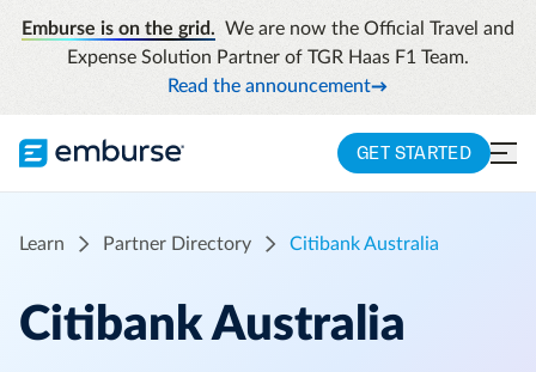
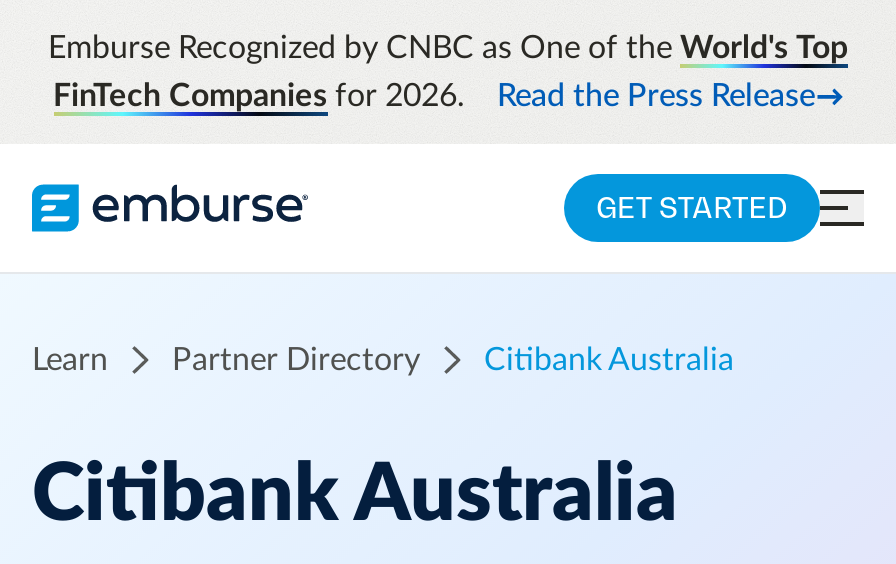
[22,19,514,96] Emburse is on the grid. We are now the Official Travel and | Expense Solution Partner of TGR Haas F1 Team. | Read the announcement -> [48,32,848,112] Emburse Recognized by CNBC as One of the World's Top | FinTech Companies for 2026. | Read the Press Release

